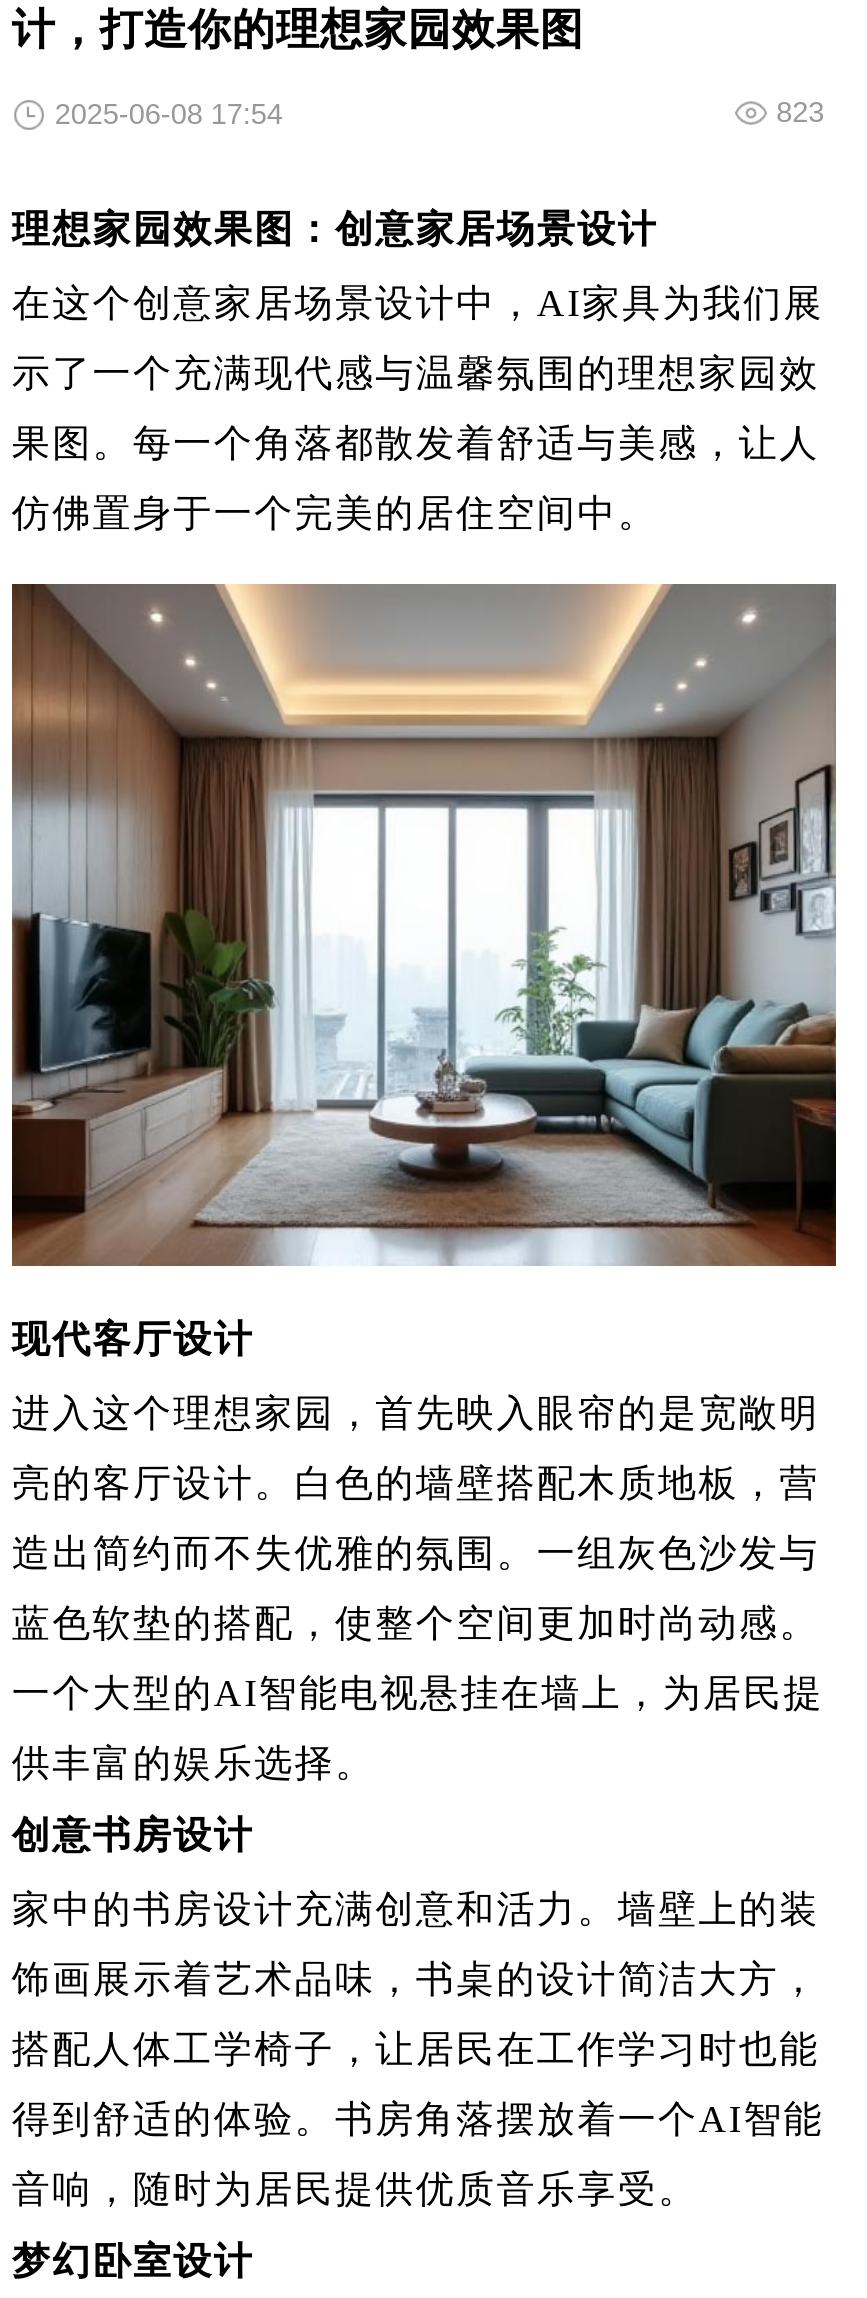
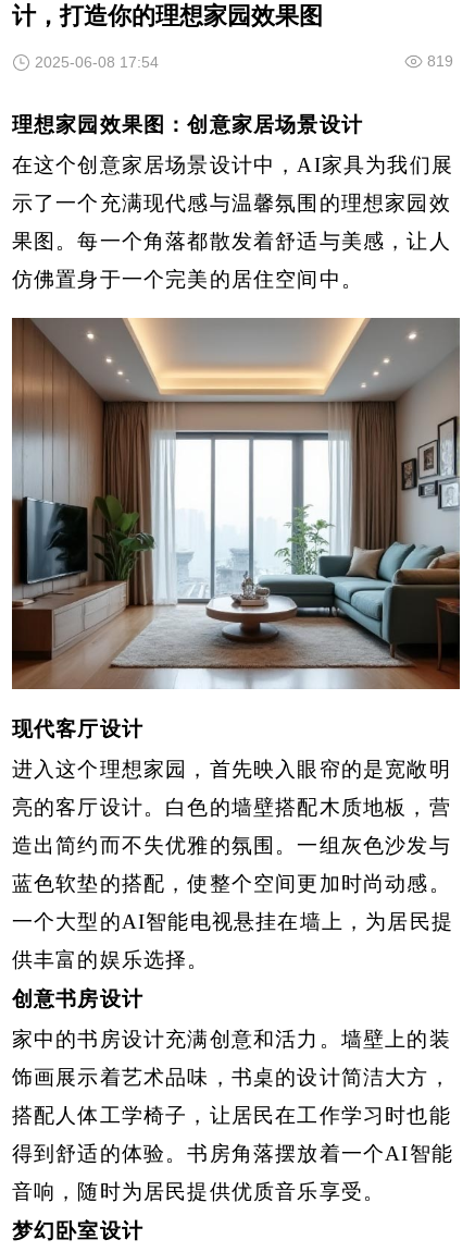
[776,95,824,127] 823 -> [427,52,453,69] 819

